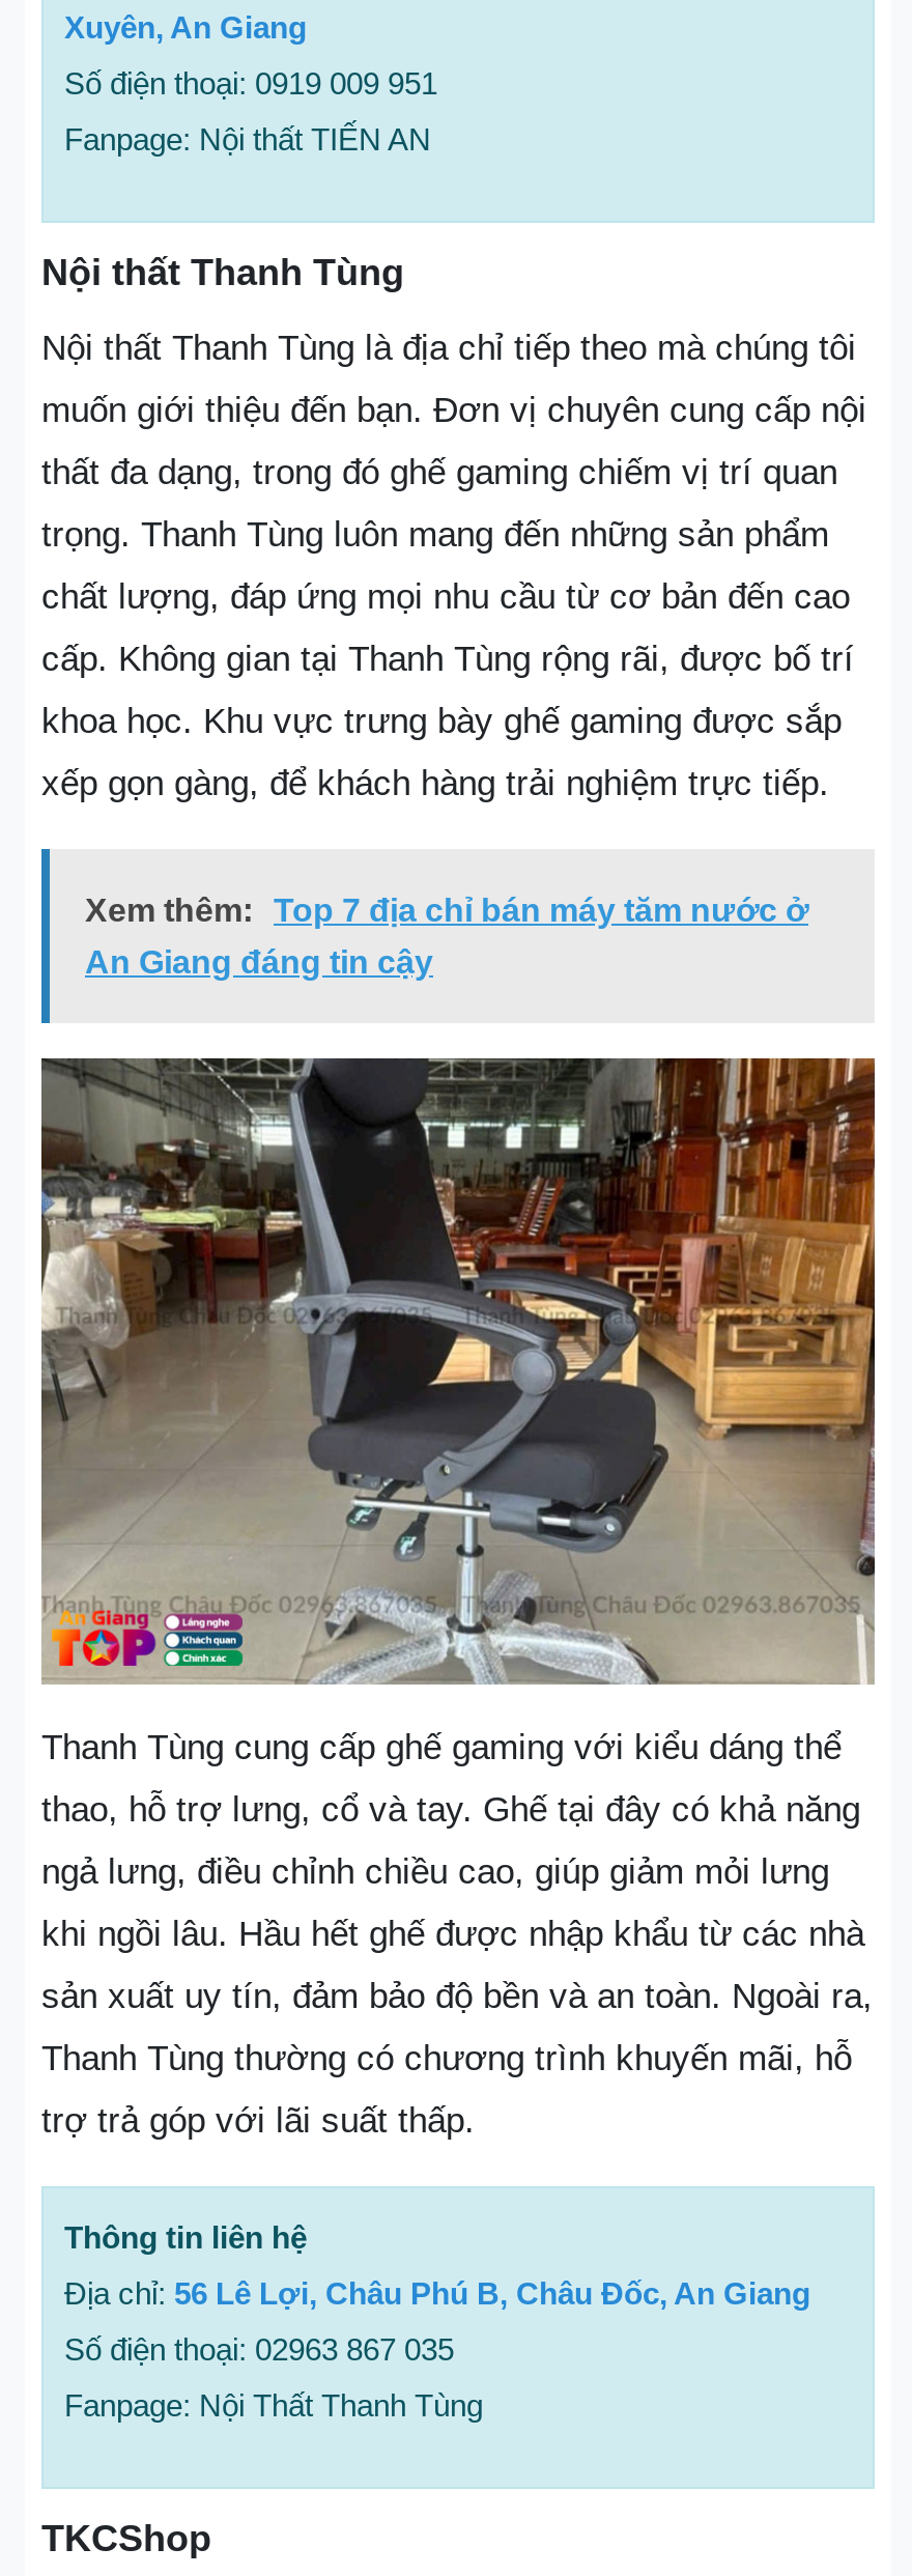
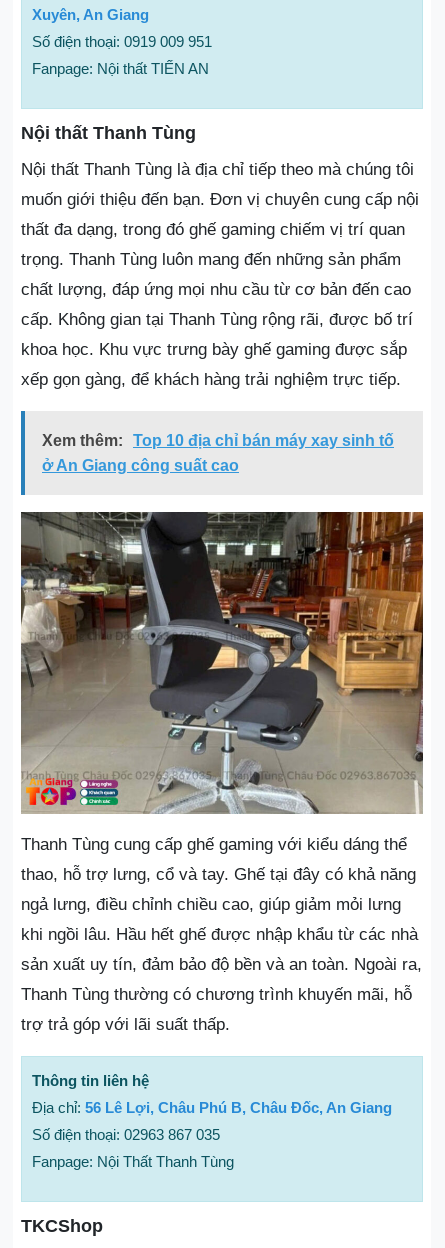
[85,893,808,928] Xem thêm: Top 7 địa chỉ bán máy tăm nước ở -> [42,432,394,449] Xem thêm: Top 10 địa chỉ bán máy xay sinh tố
[85,944,433,980] An Giang đáng tin cậy -> [42,457,239,474] ở An Giang công suất cao

